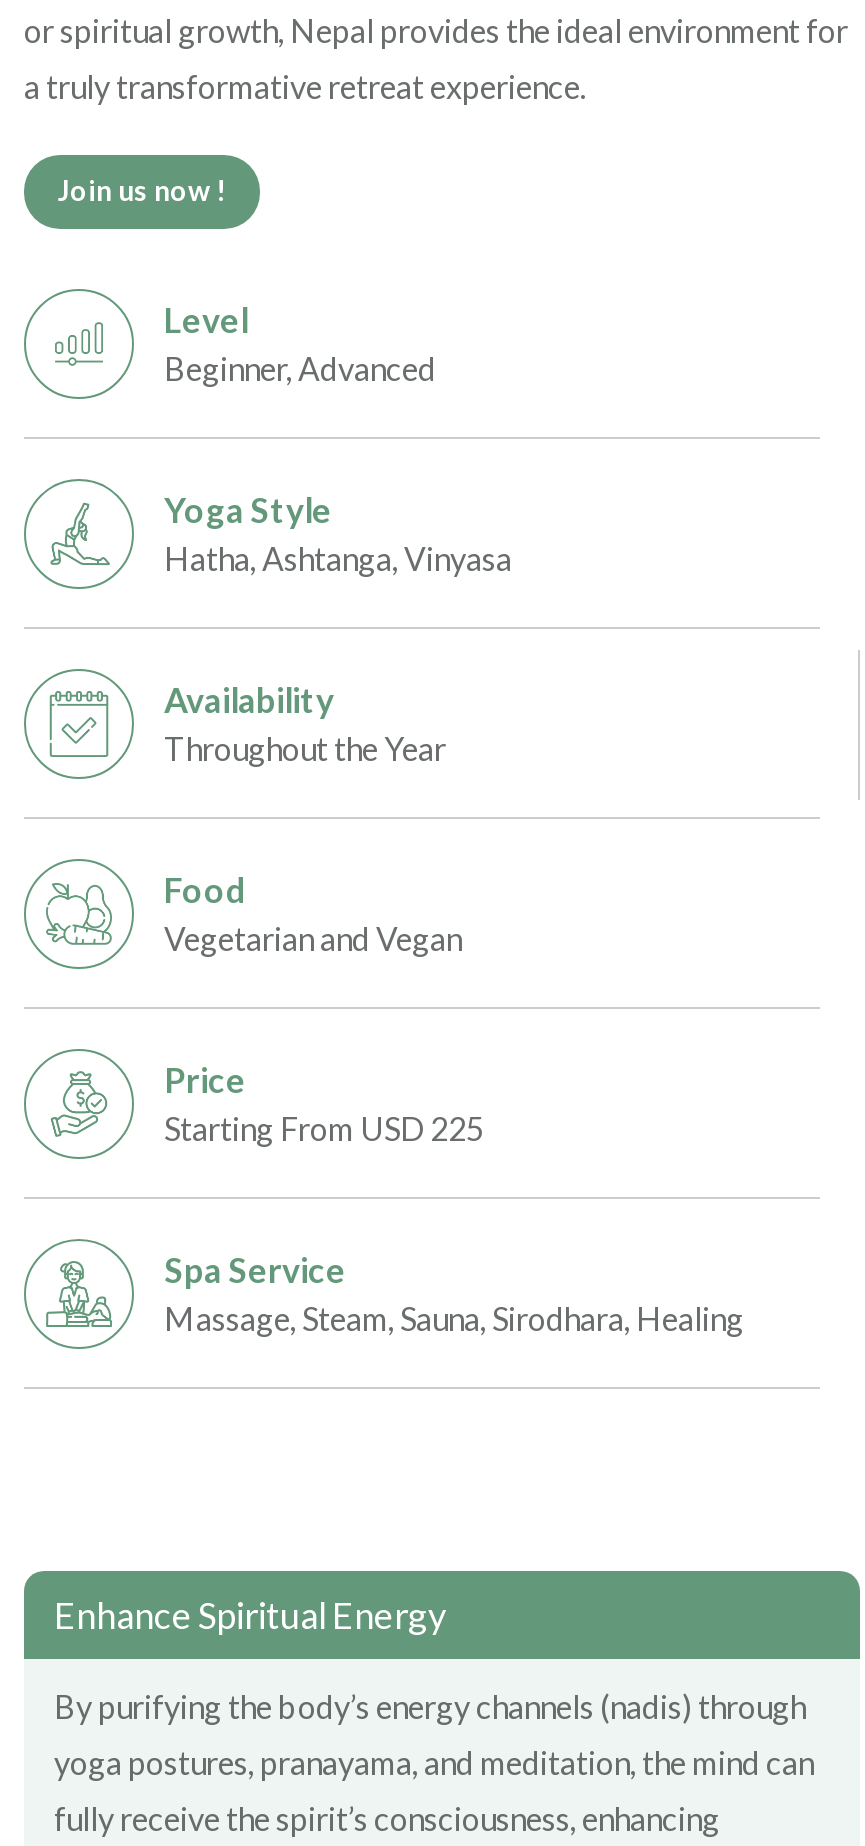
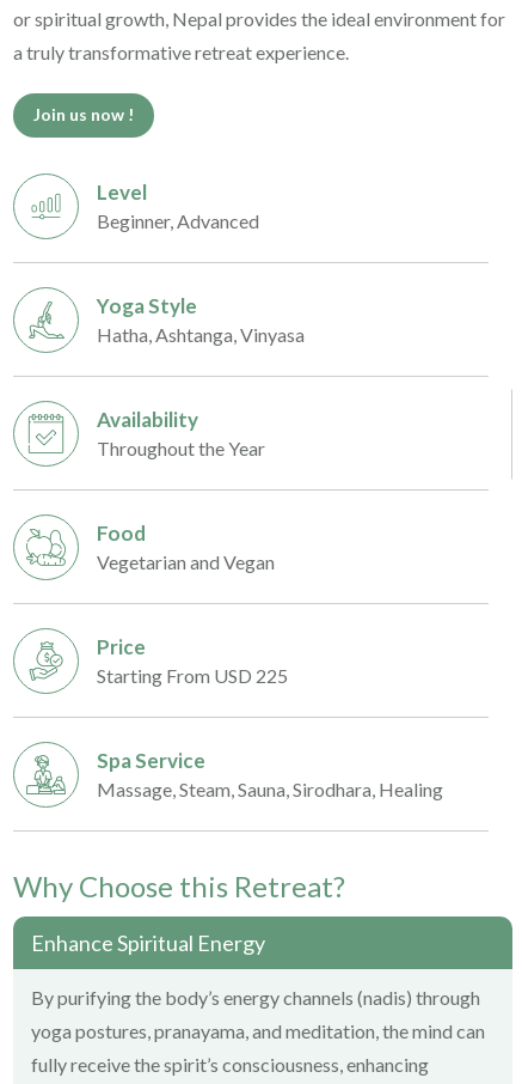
none -> [13,869,345,903] Why Choose this Retreat?

